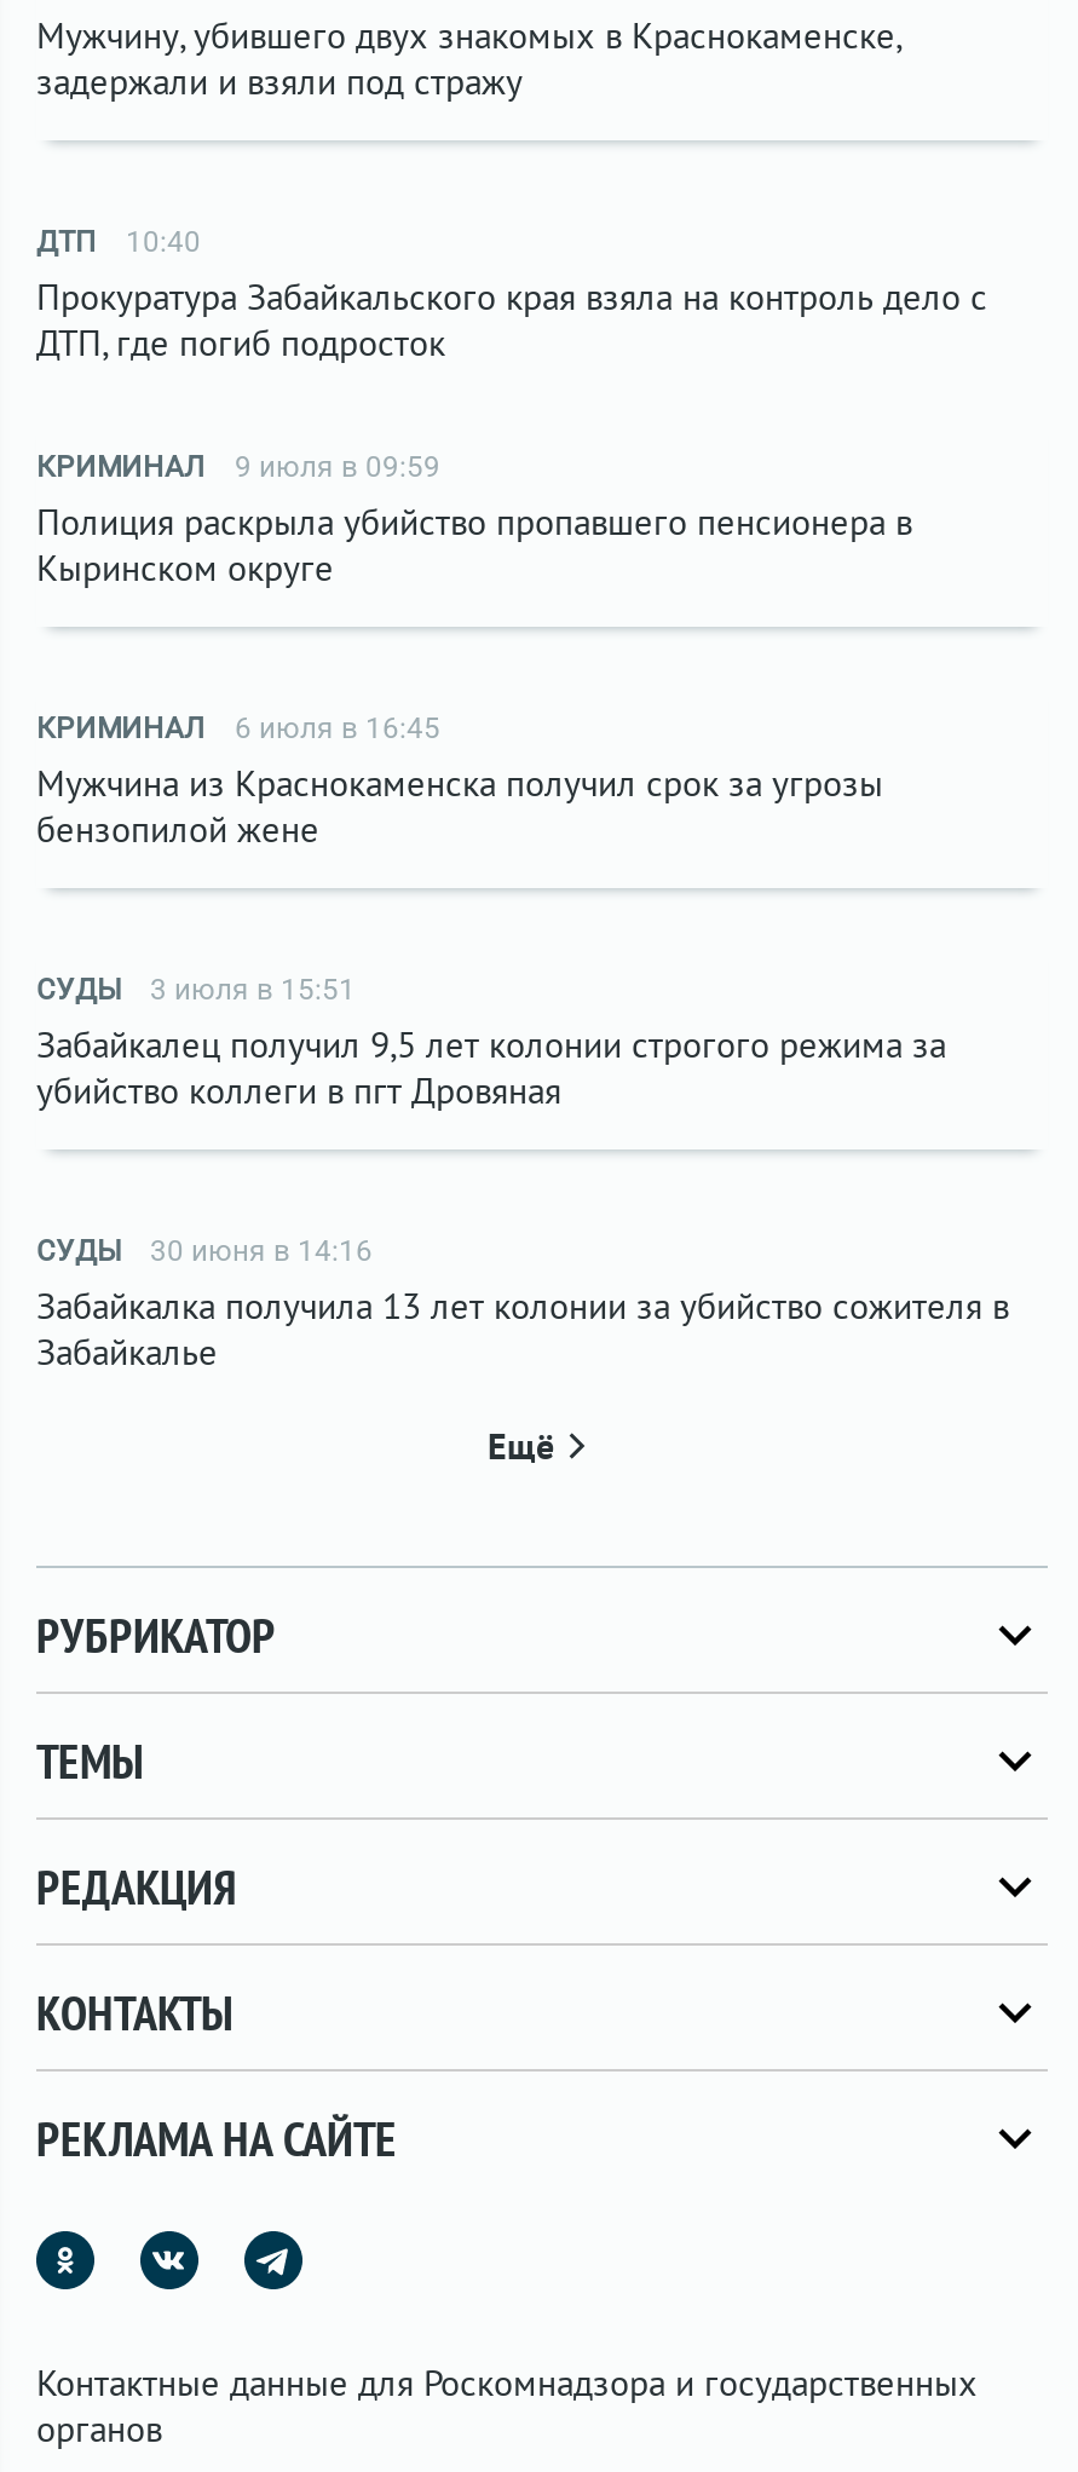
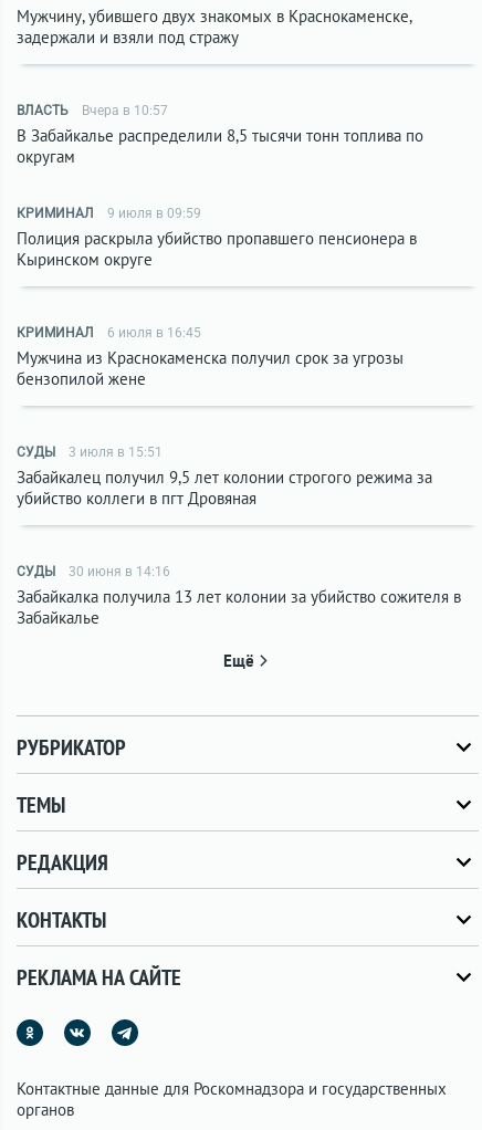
[36,225,987,365] ДТП | 10:40 | Прокуратура Забайкальского края взяла на контроль дело с | ДТП, где погиб подросток -> [17,103,423,167] ВЛАСТЬ | Вчера в 10:57 | В Забайкалье распределили 8,5 тысячи тонн топлива по | округам

